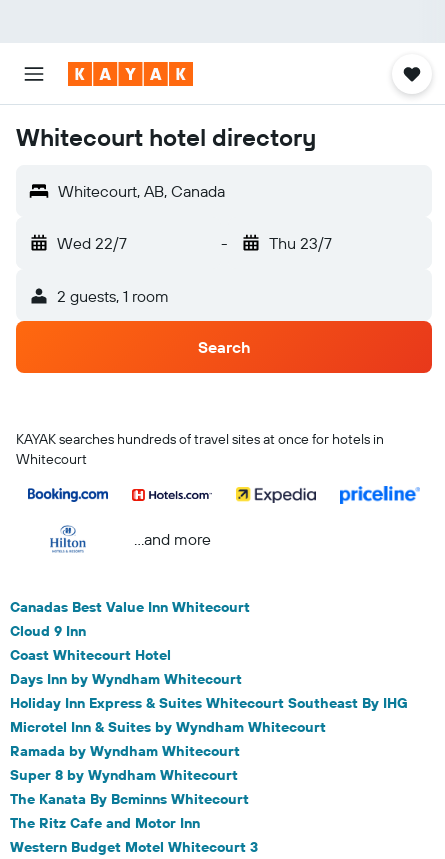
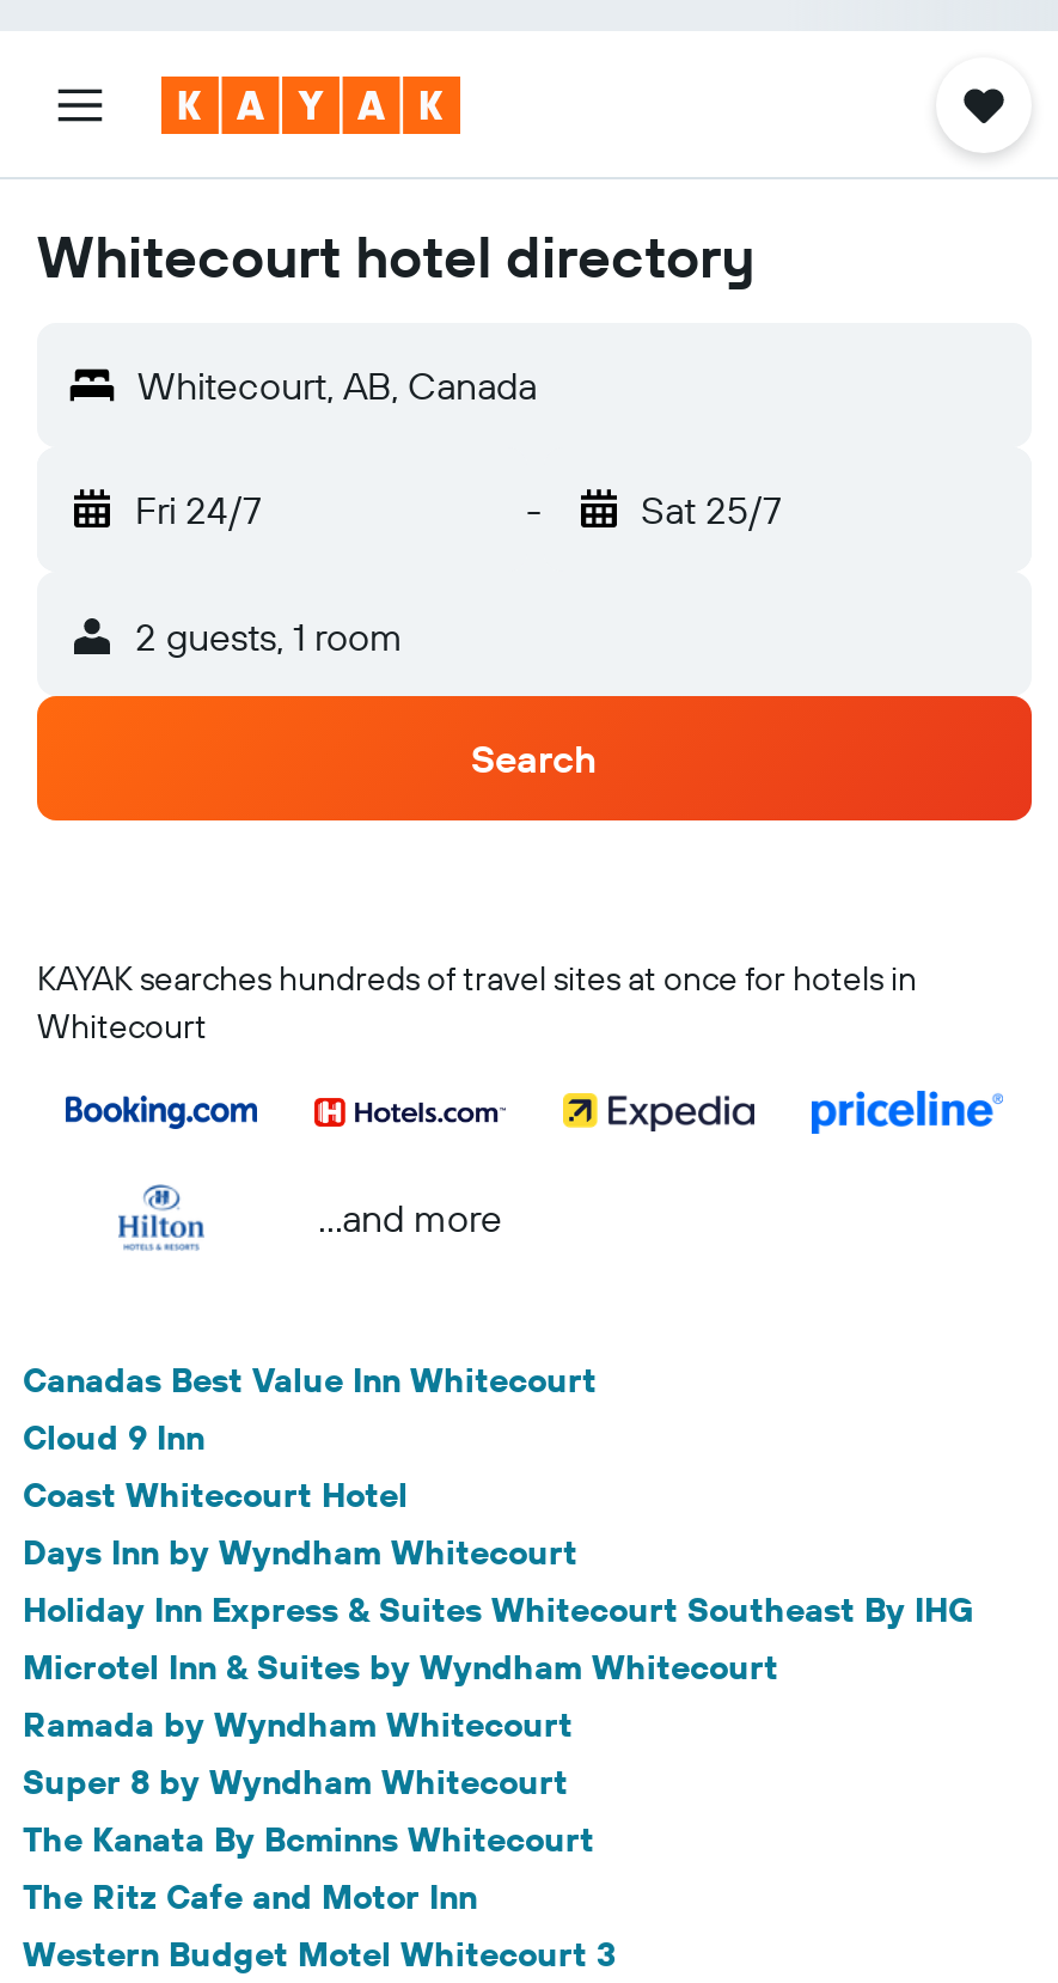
[57,233,127,253] Wed 22/7 -> [135,486,262,533] Fri 24/7
[268,233,331,253] Thu 23/7 -> [641,486,782,533] Sat 25/7

